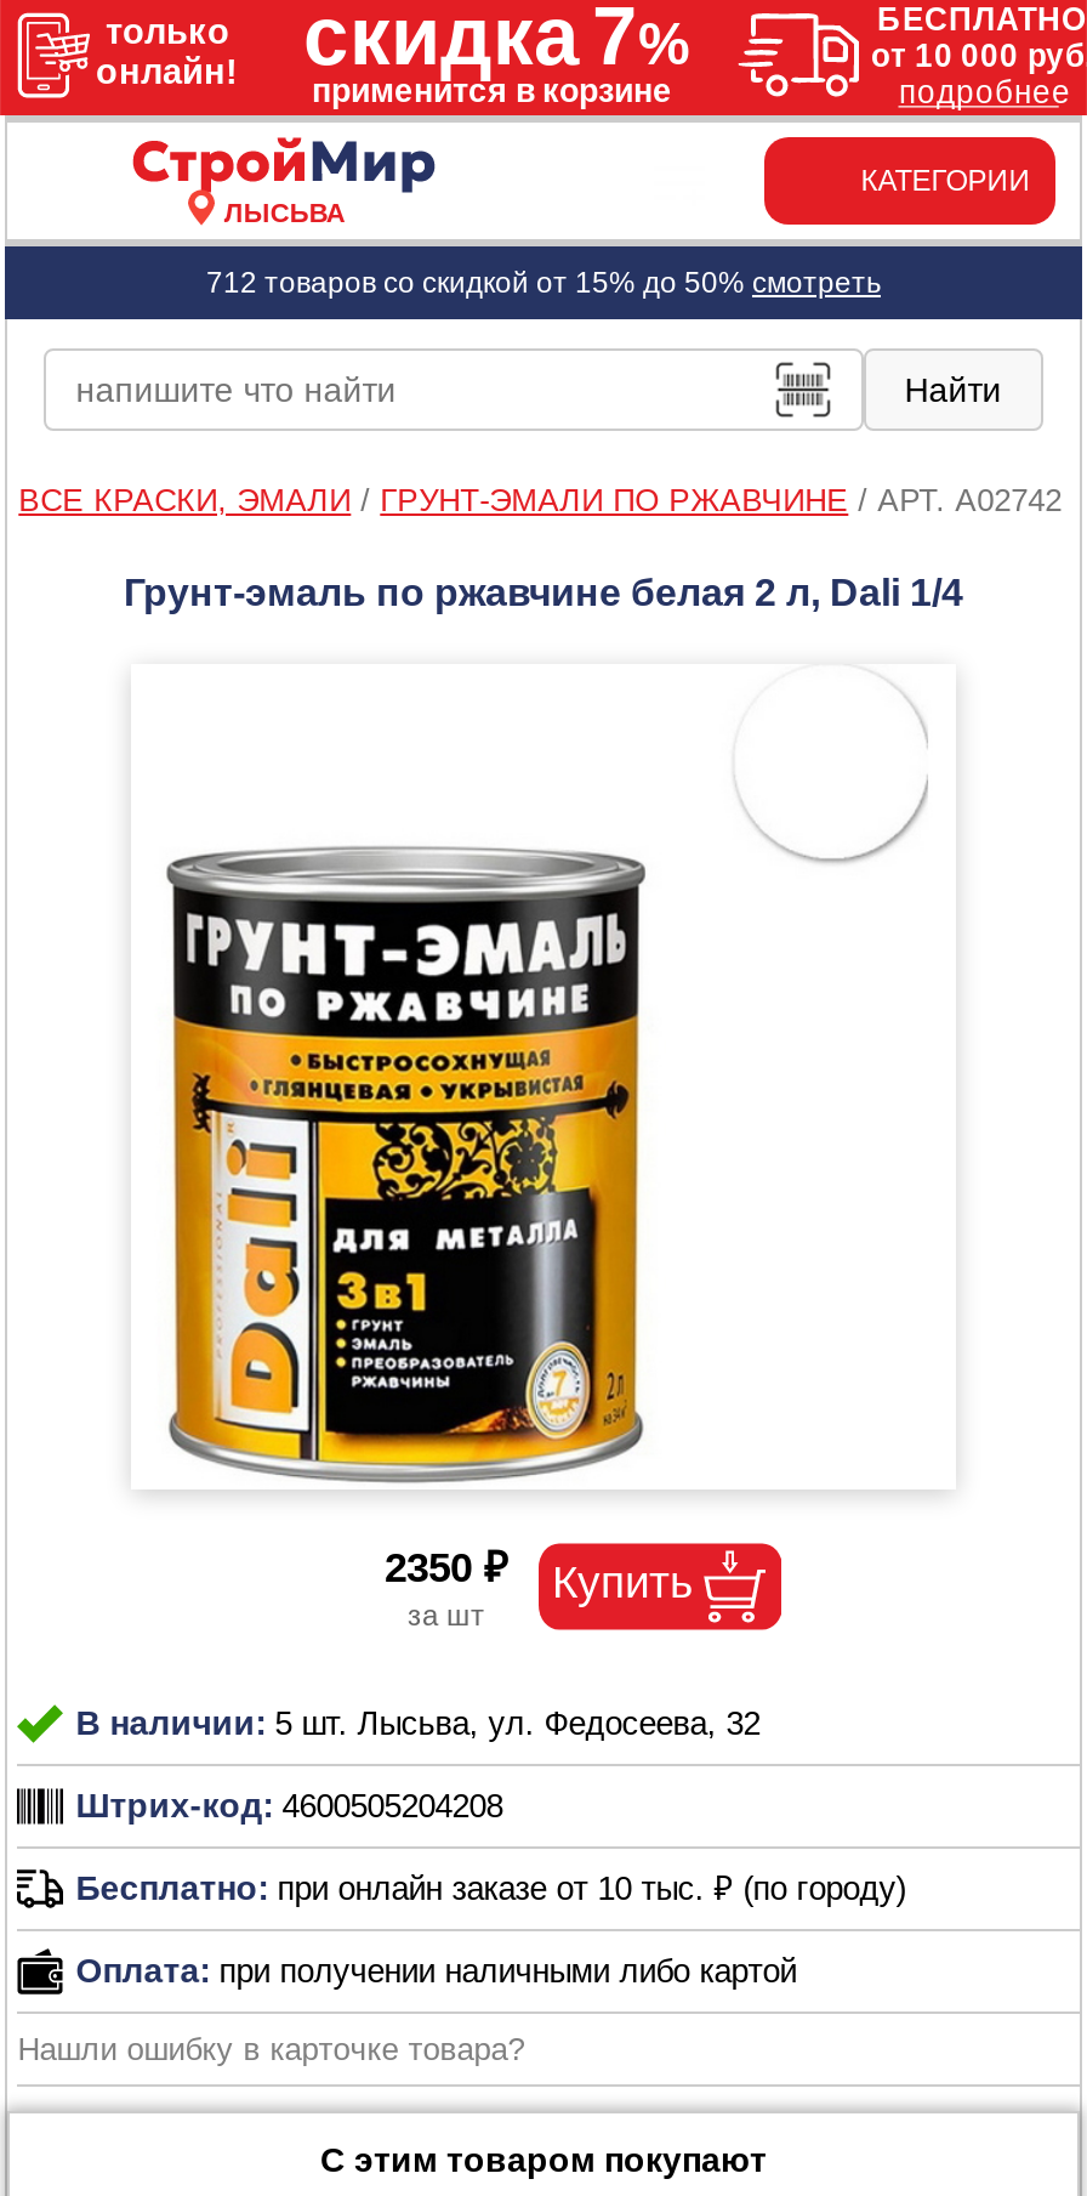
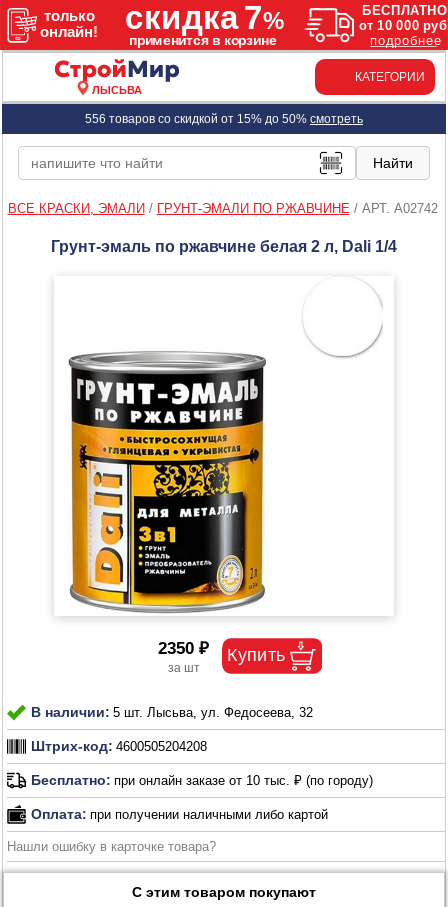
[206,265,881,299] 712 товаров со скидкой от 15% до 50% смотреть -> [85,112,363,126] 556 товаров со скидкой от 15% до 50% смотреть

